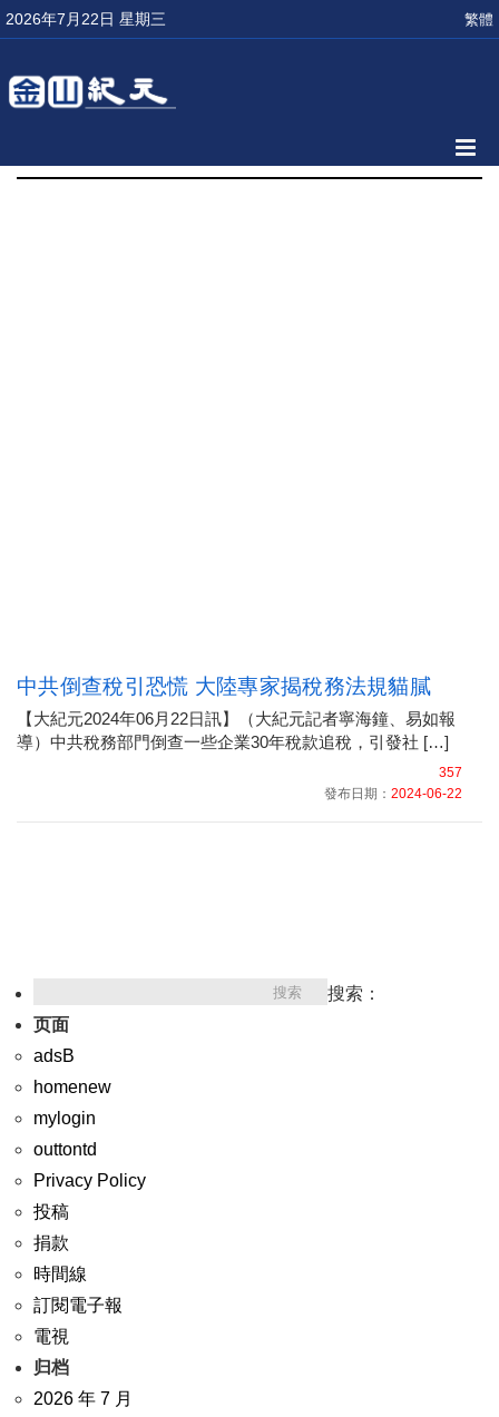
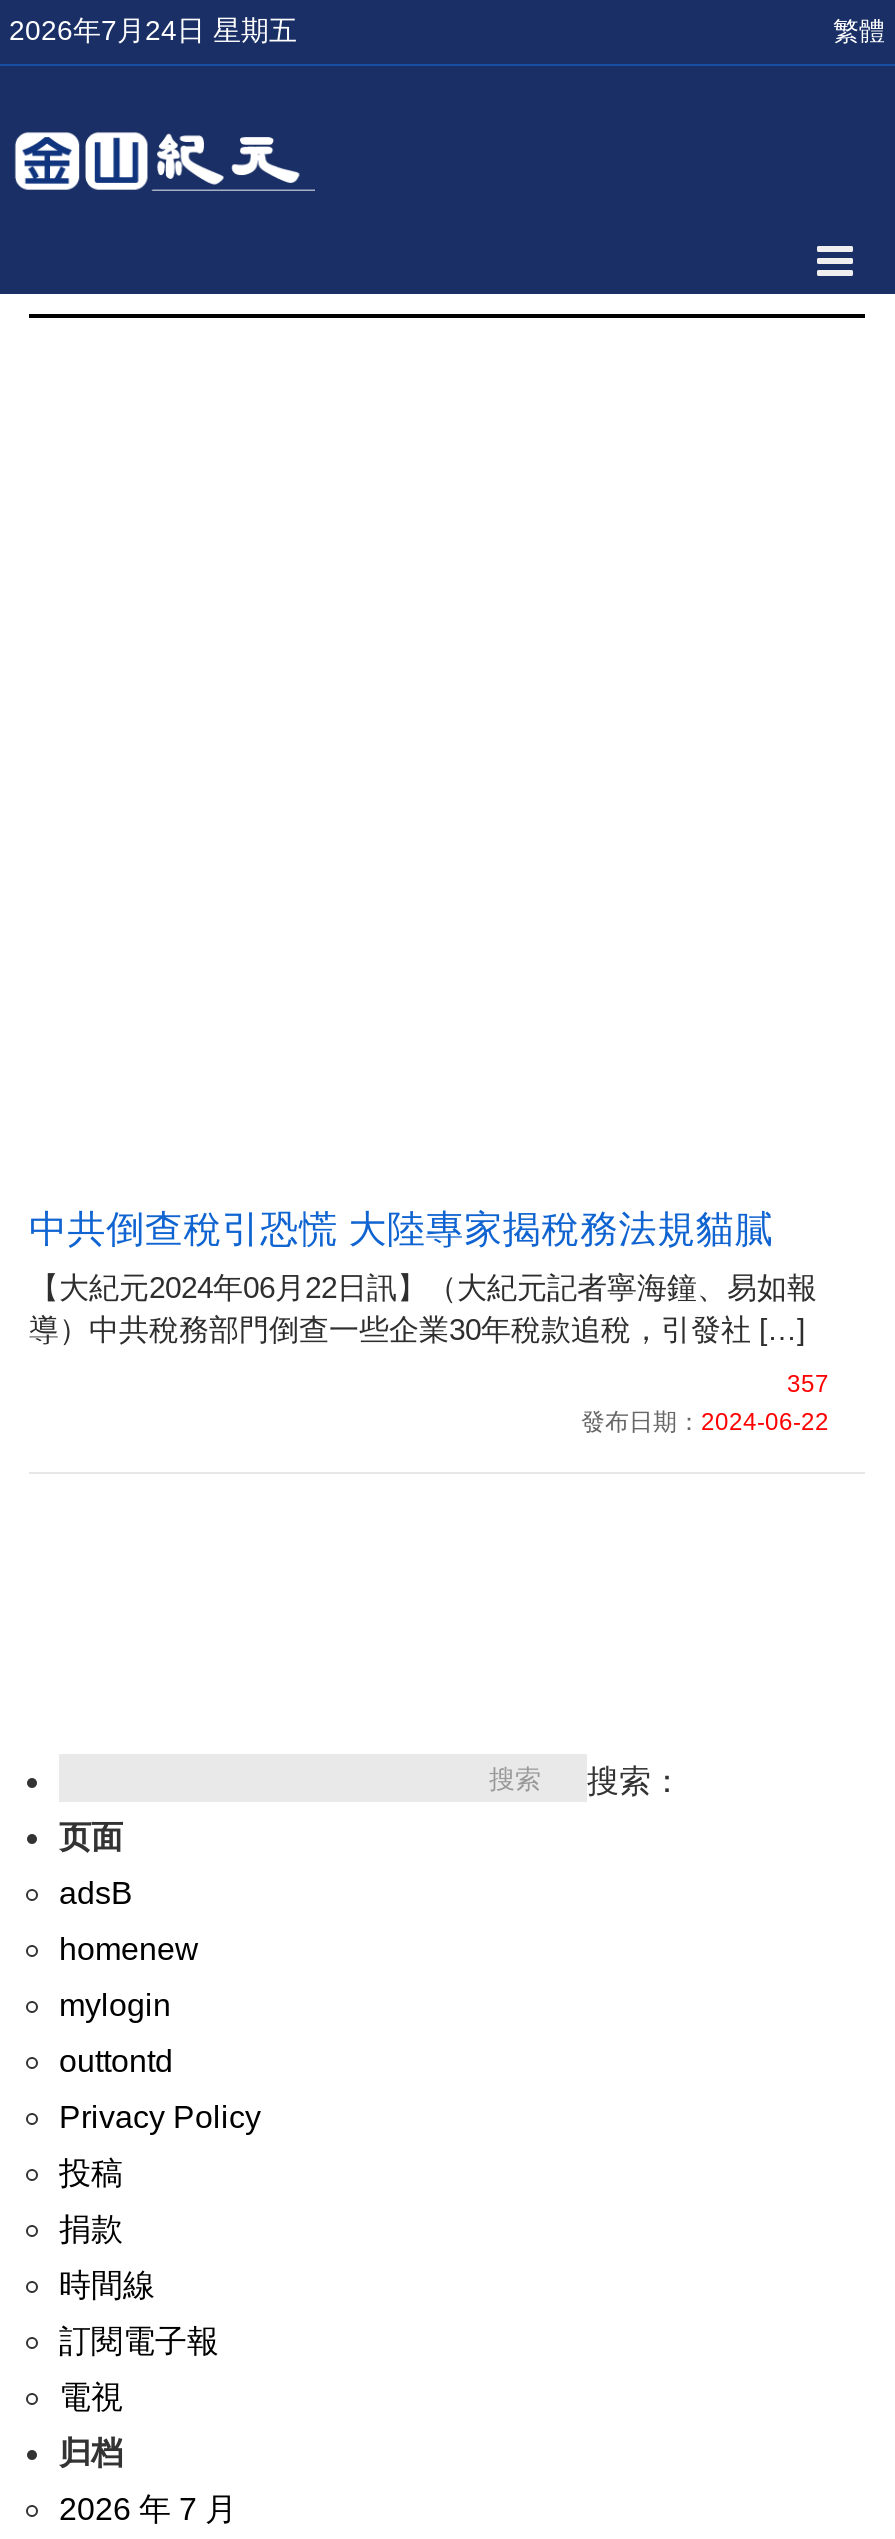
[6,10,166,28] 2026年7月22日 星期三 -> [9,14,297,46] 2026年7月24日 星期五

